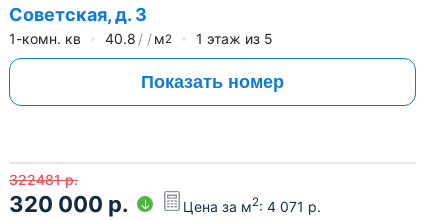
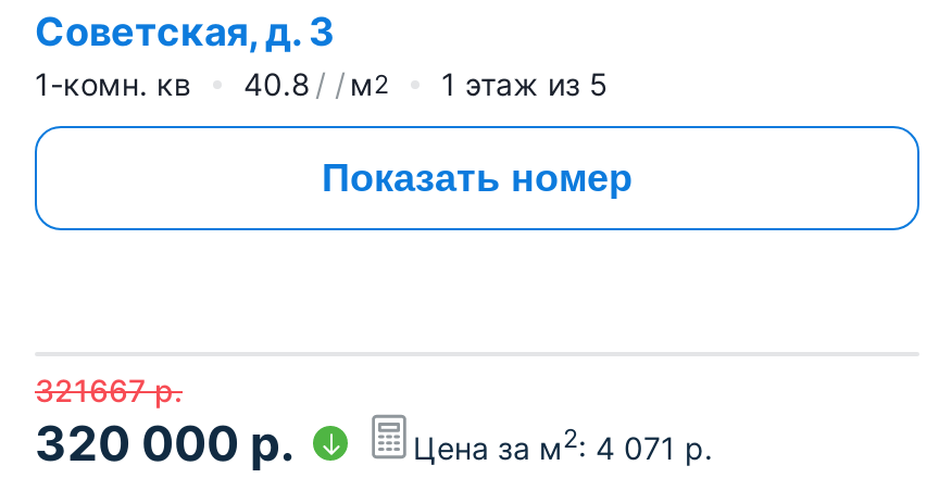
[9,171,78,188] 322481 р. -> [35,372,183,409] 321667 р.

